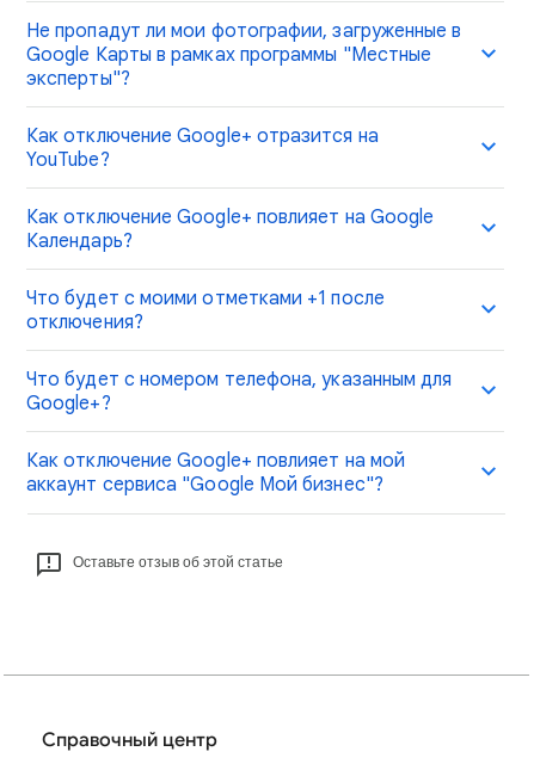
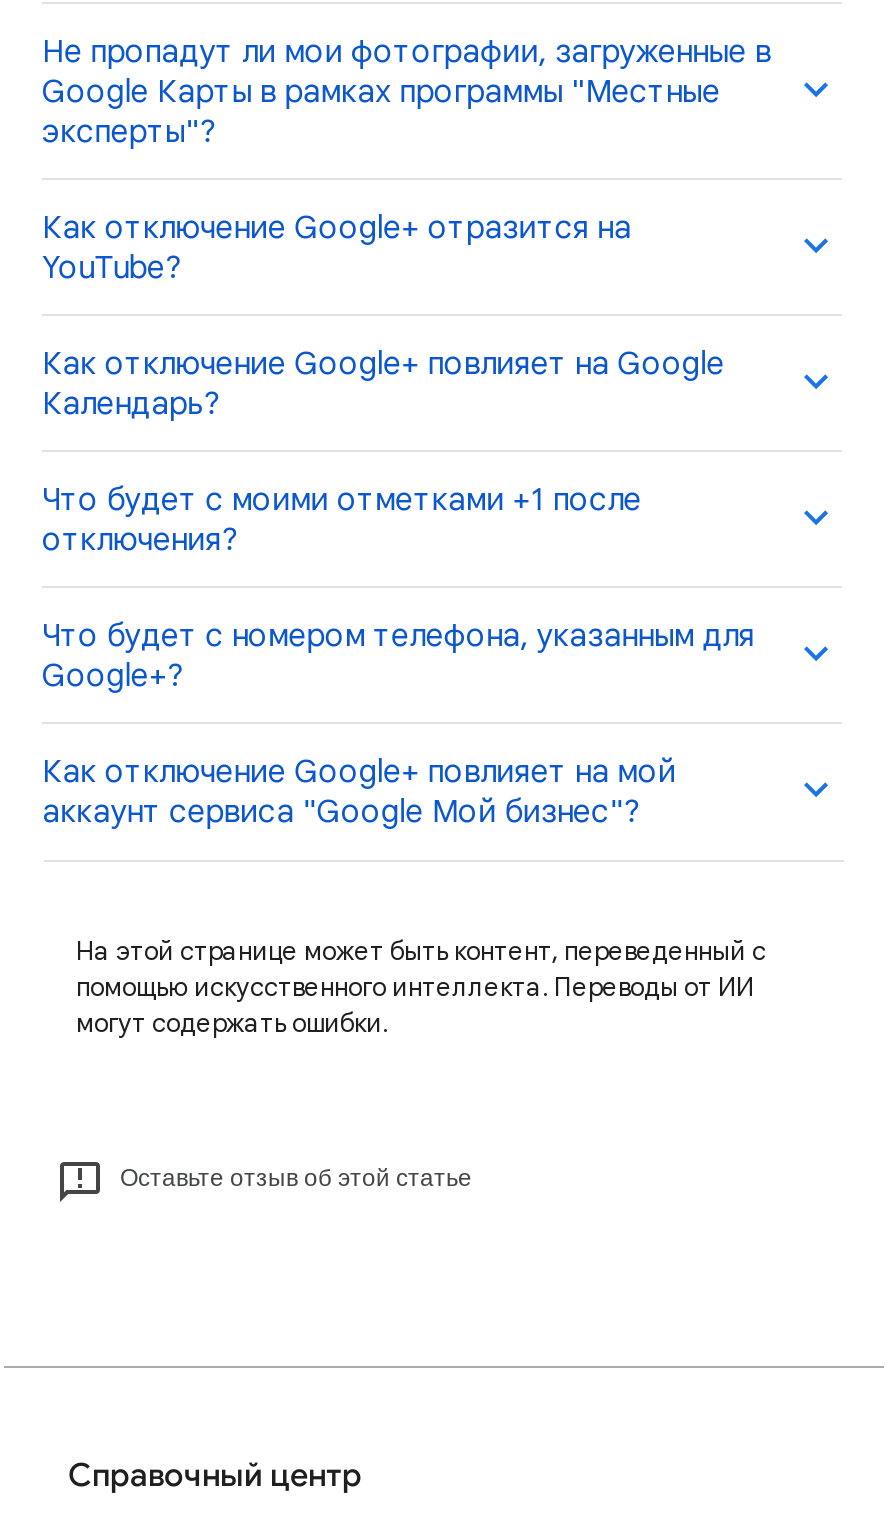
none -> [76,934,766,1040] На этой странице может быть контент, переведенный с | помощью искусственного интеллекта. Переводы от ИИ | могут содержать ошибки.

